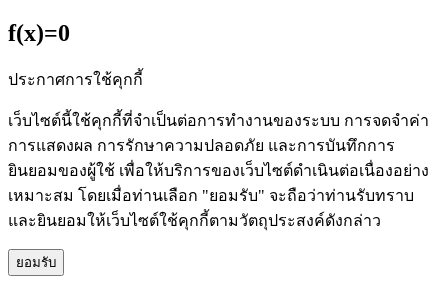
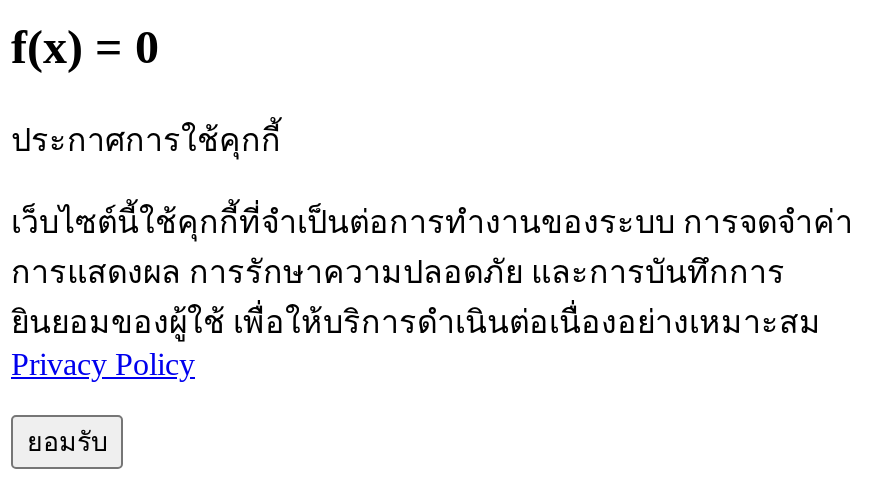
[8,20,70,46] f(x)=0 -> [11,21,159,73] f(x) = 0
[8,162,429,229] ยินยอมของผู้ใช้ เพื่อให้บริการของเว็บไซต์ดำเนินต่อเนื่องอย่าง | เหมาะสม โดยเมื่อท่านเลือก "ยอมรับ" จะถือว่าท่านรับทราบ | และยินยอมให้เว็บไซต์ใช้คุกกี้ตามวัตถุประสงค์ดังกล่าว -> [11,305,821,381] ยินยอมของผู้ใช้ เพื่อให้บริการดำเนินต่อเนื่องอย่างเหมาะสม | Privacy Policy

